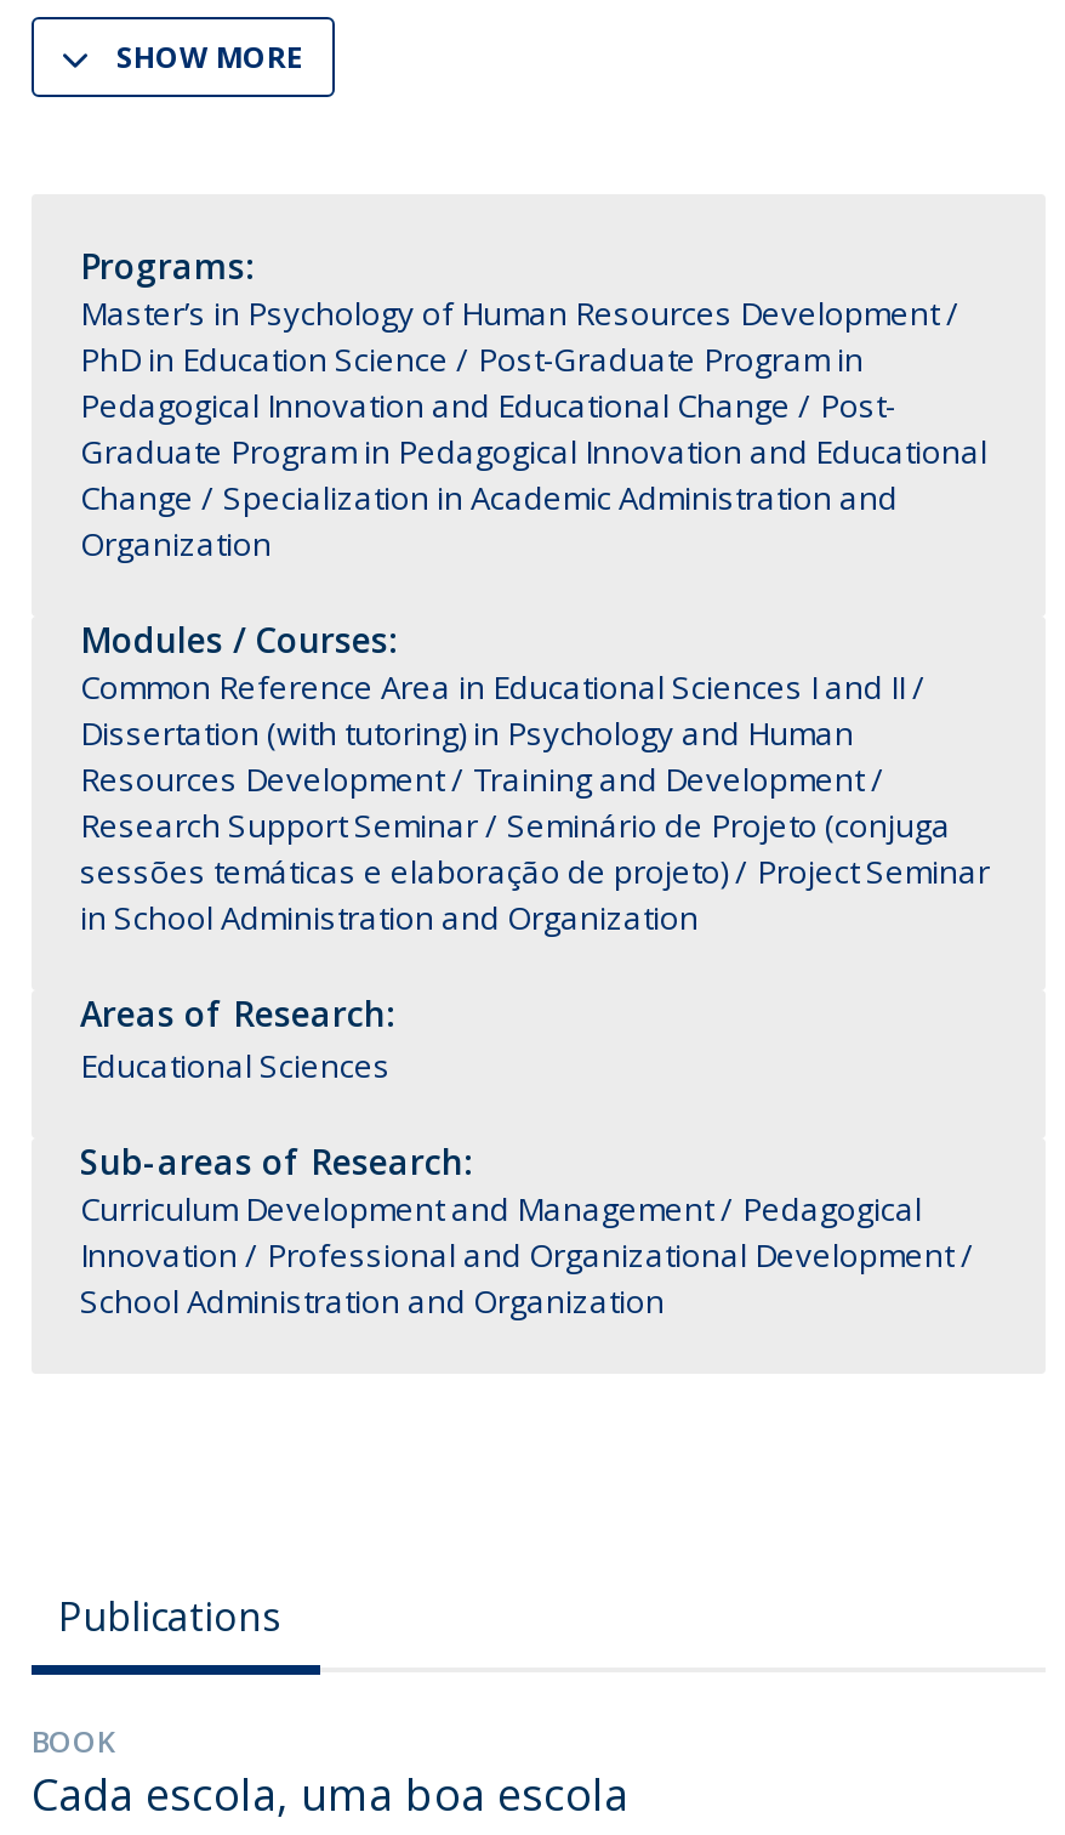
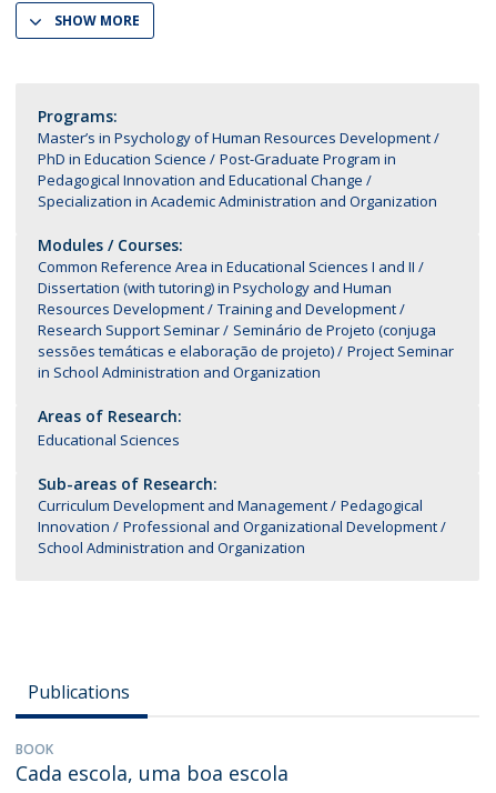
[80,384,987,566] Post- | Graduate Program in Pedagogical Innovation and Educational | Change | Specialization in Academic Administration and | Organization -> [38,191,437,211] Specialization in Academic Administration and Organization

